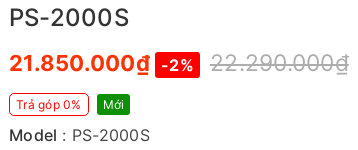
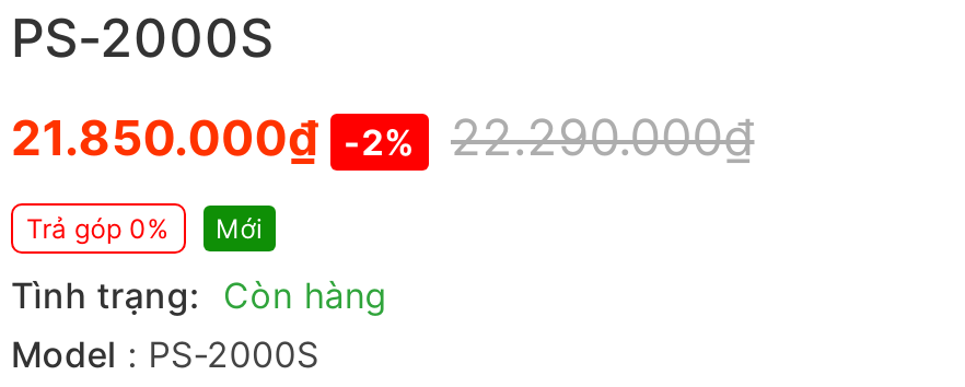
none -> [11,273,387,317] Tình trạng: Còn hàng

